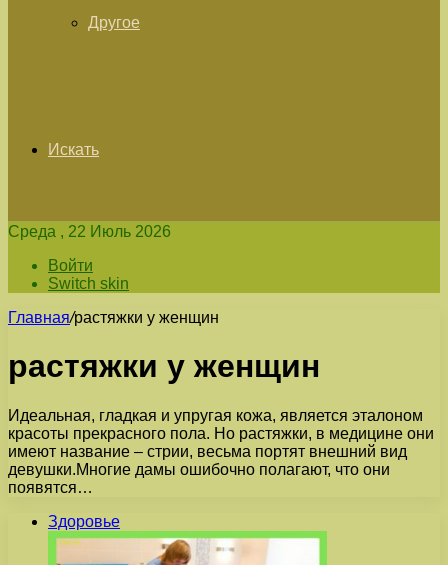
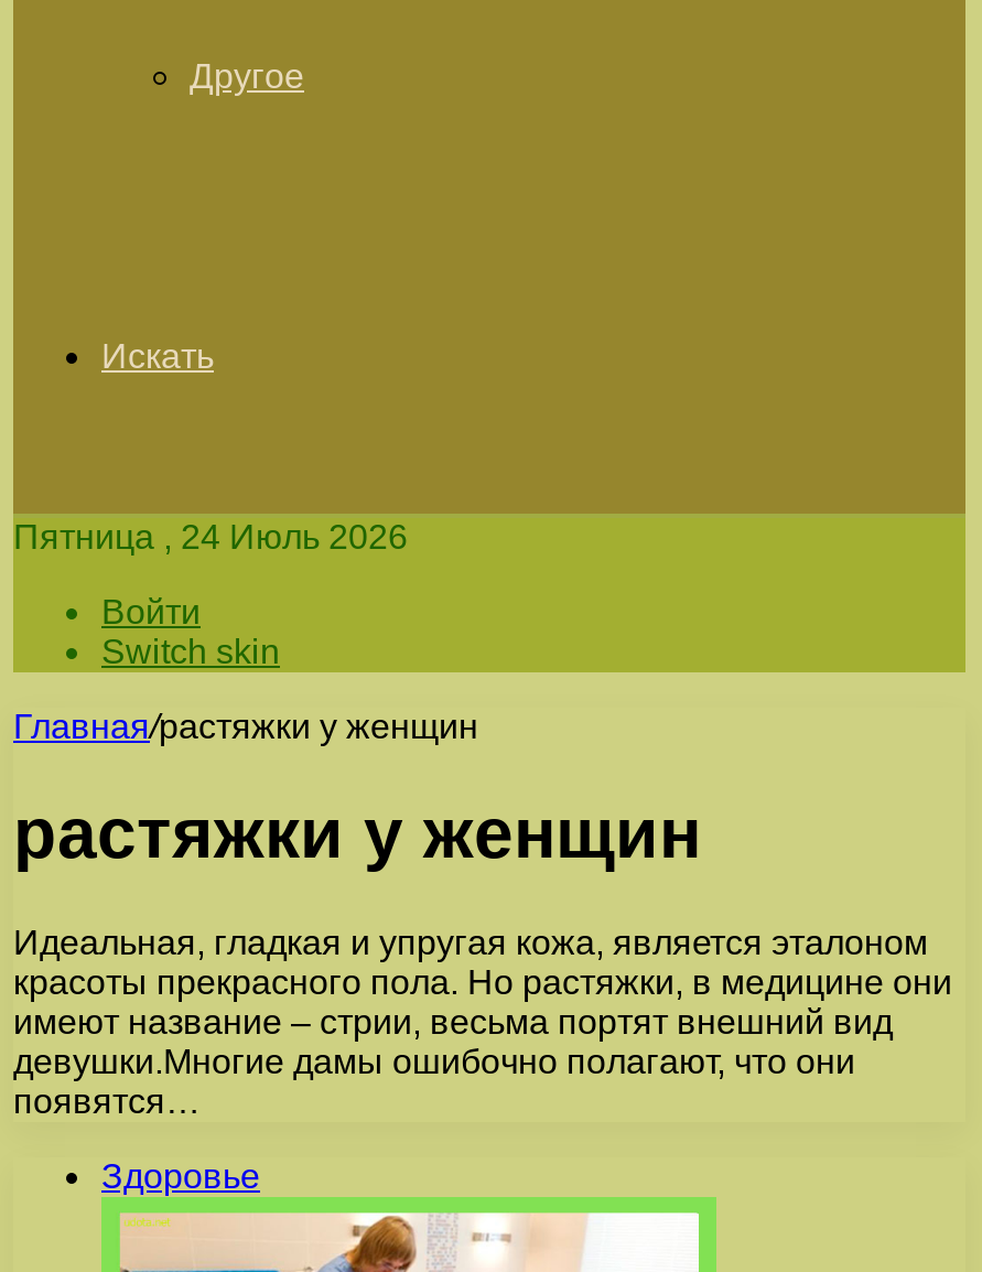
[8,223,171,240] Среда , 22 Июль 2026 -> [13,518,408,556] Пятница , 24 Июль 2026

